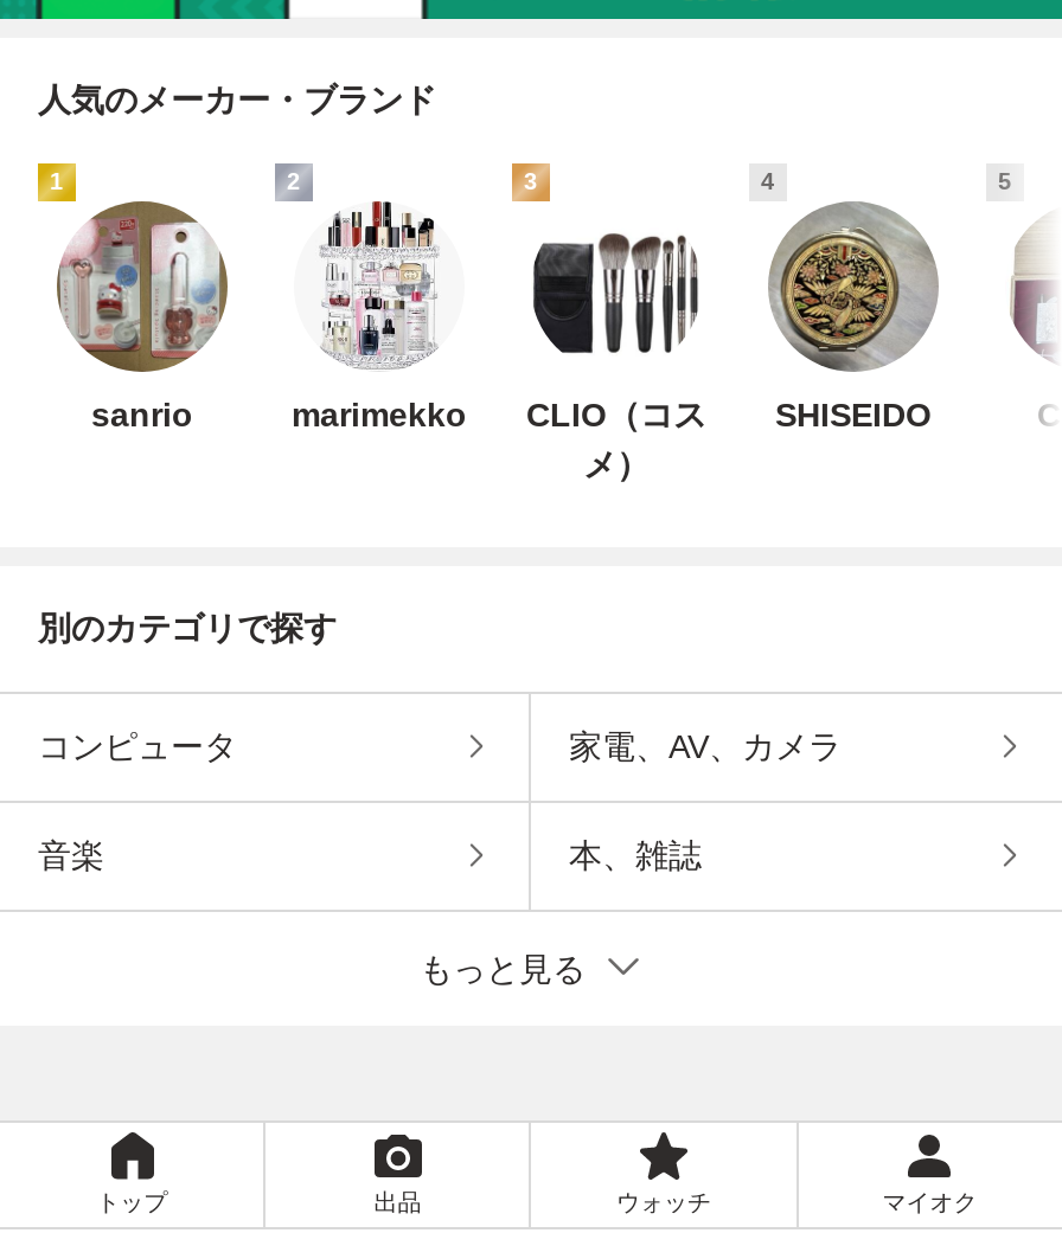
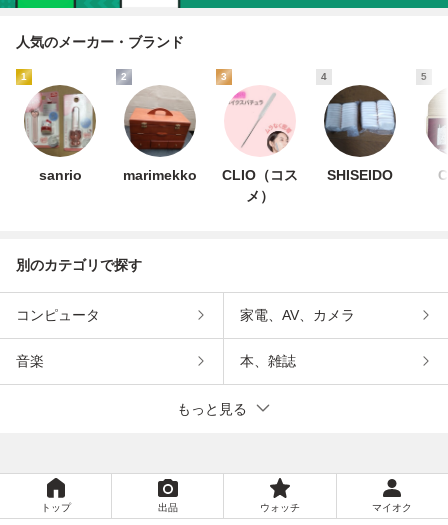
[294,201,462,370] [image] -> [124,86,196,157] [image]
[531,206,699,367] [image] -> [225,86,294,156] [image]
[770,204,932,372] [image] -> [324,85,395,156] [image]

